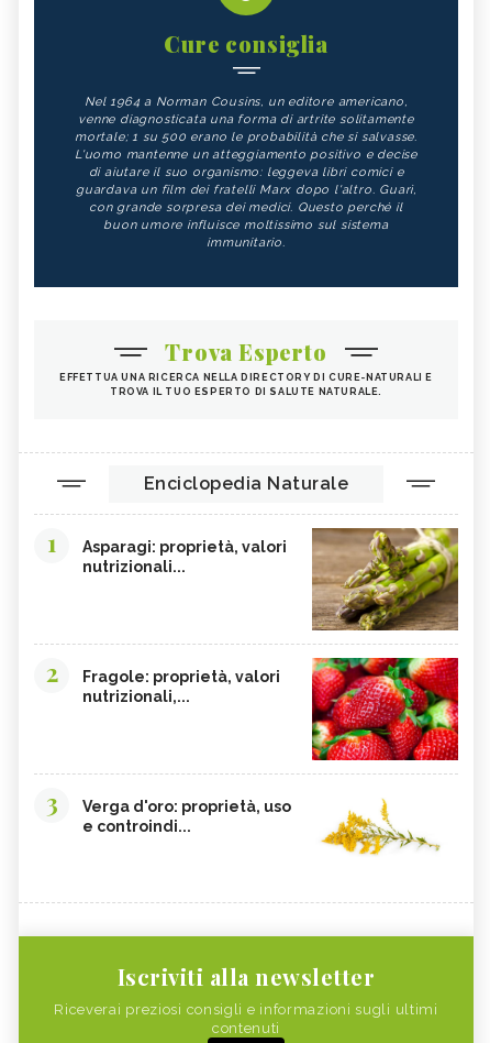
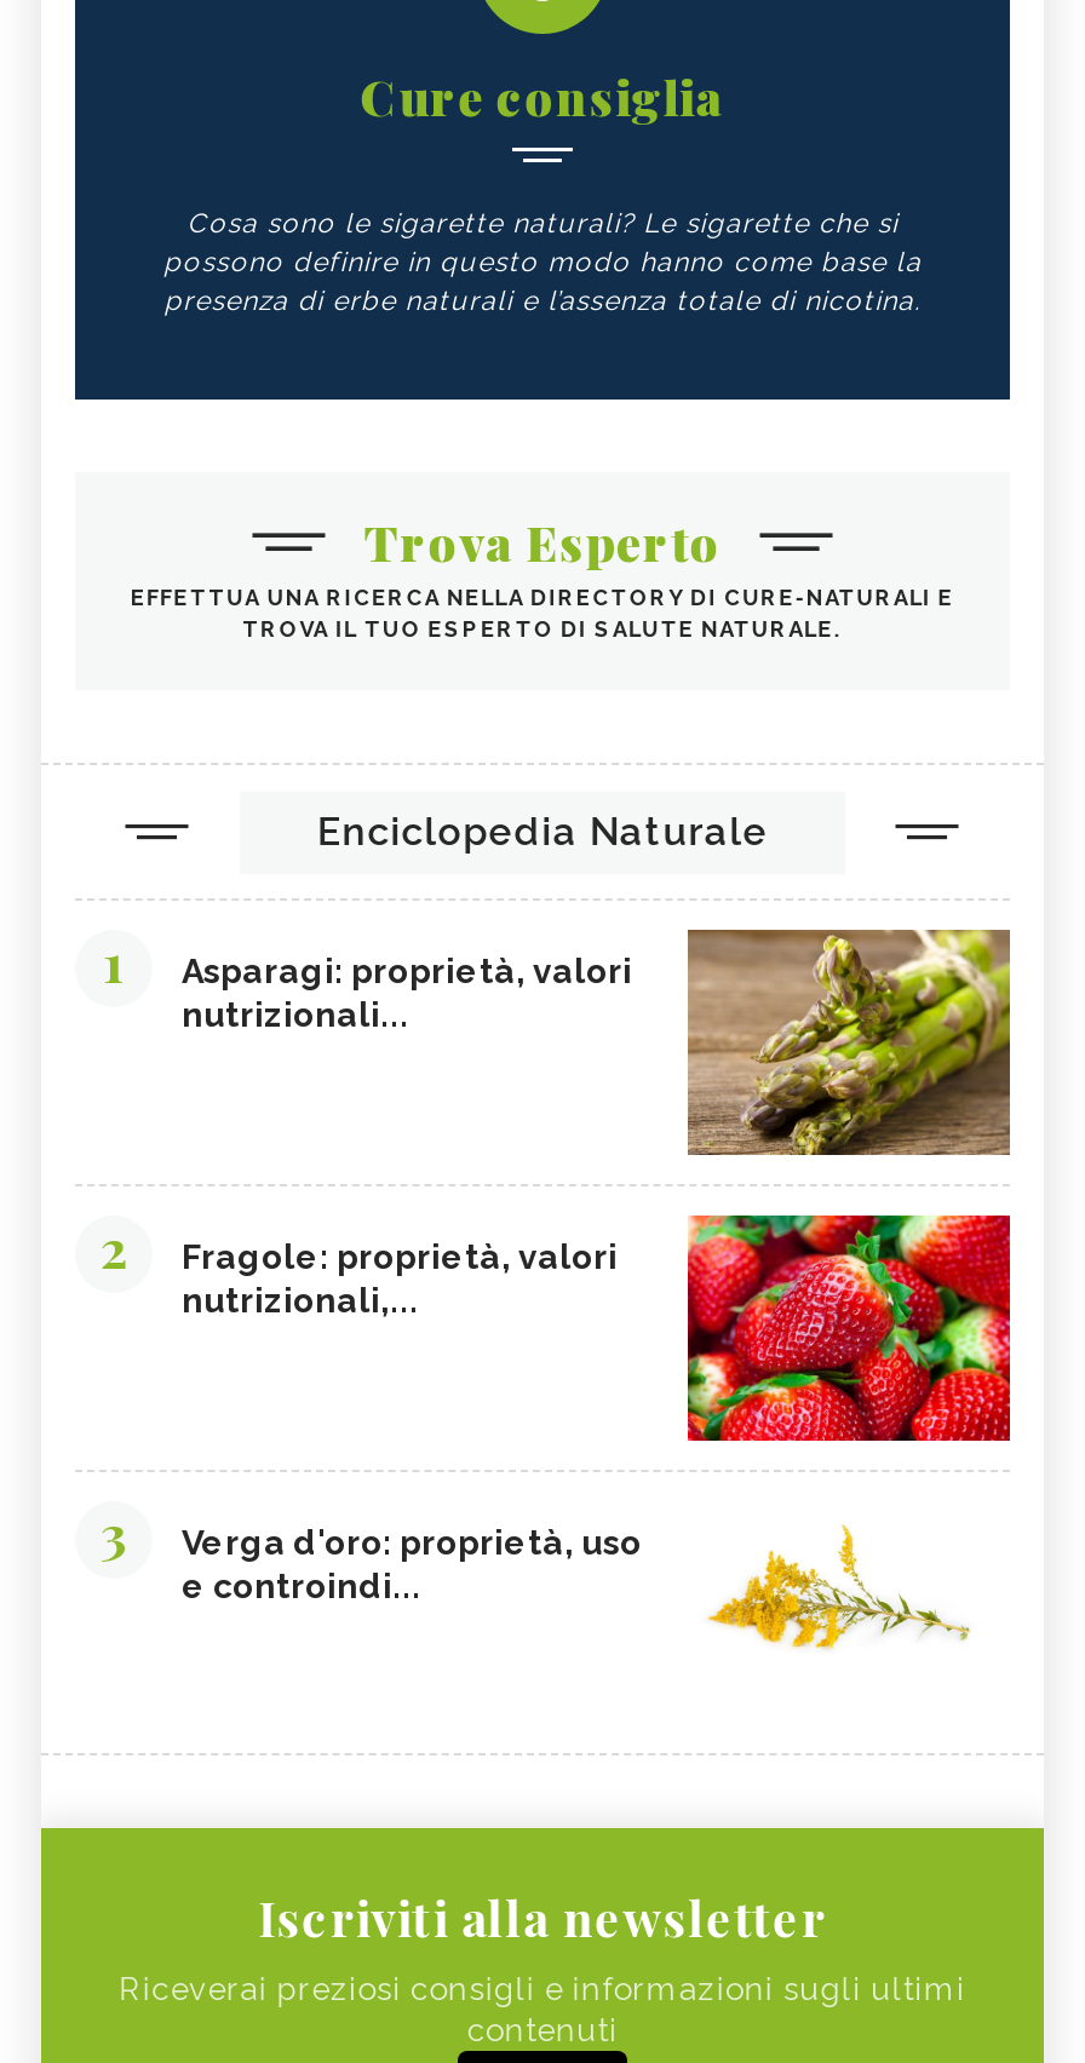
[75,94,417,250] Nel 1964 a Norman Cousins, un editore americano, | venne diagnosticata una forma di artrite solitamente | mortale; 1 su 500 erano le probabilità che si salvasse. | L'uomo mantenne un atteggiamento positivo e decise | di aiutare il suo organismo: leggeva libri comici e | guardava un film dei fratelli Marx dopo l'altro. Guarì, | con grande sorpresa dei medici. Questo perché il | buon umore influisce moltissimo sul sistema | immunitario. -> [163,208,922,317] Cosa sono le sigarette naturali? Le sigarette che si | possono definire in questo modo hanno come base la | presenza di erbe naturali e l’assenza totale di nicotina.

